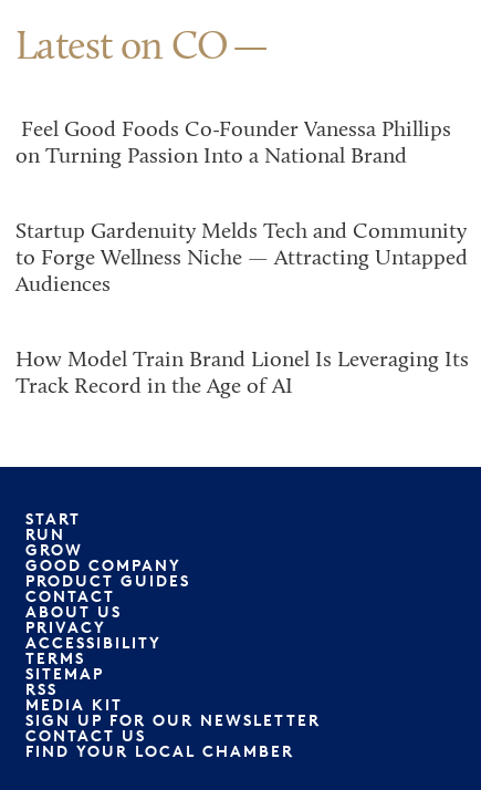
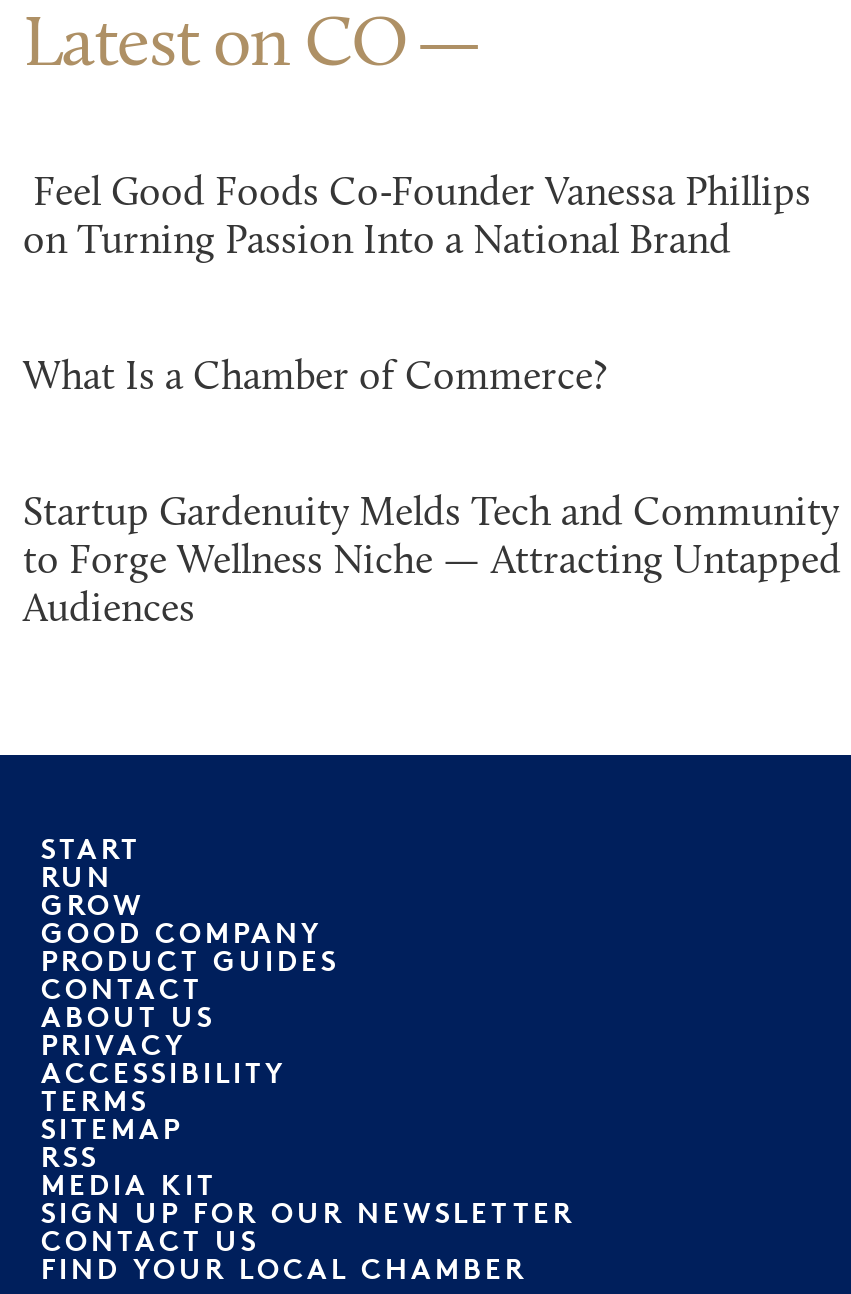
none -> [23,359,607,399] What Is a Chamber of Commerce?
moved [15,221,468,297] -> [23,495,841,631]: Startup Gardenuity Melds Tech and Community | to Forge Wellness Niche — Attracting Untapped | Audiences
[15,350,469,398] How Model Train Brand Lionel Is Leveraging Its | Track Record in the Age of AI -> none

